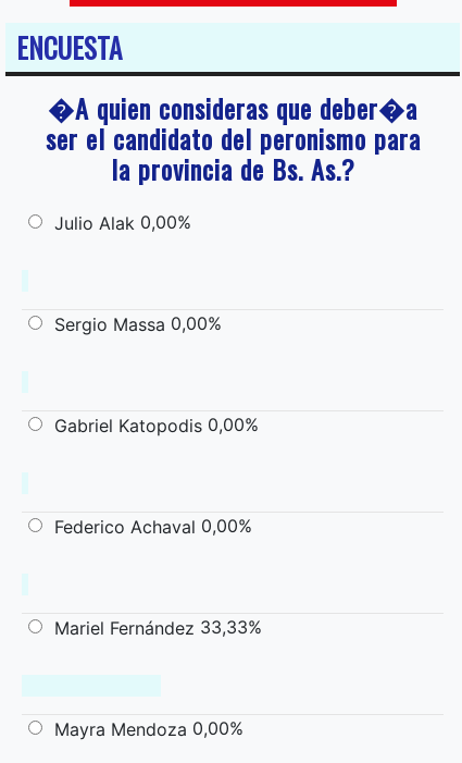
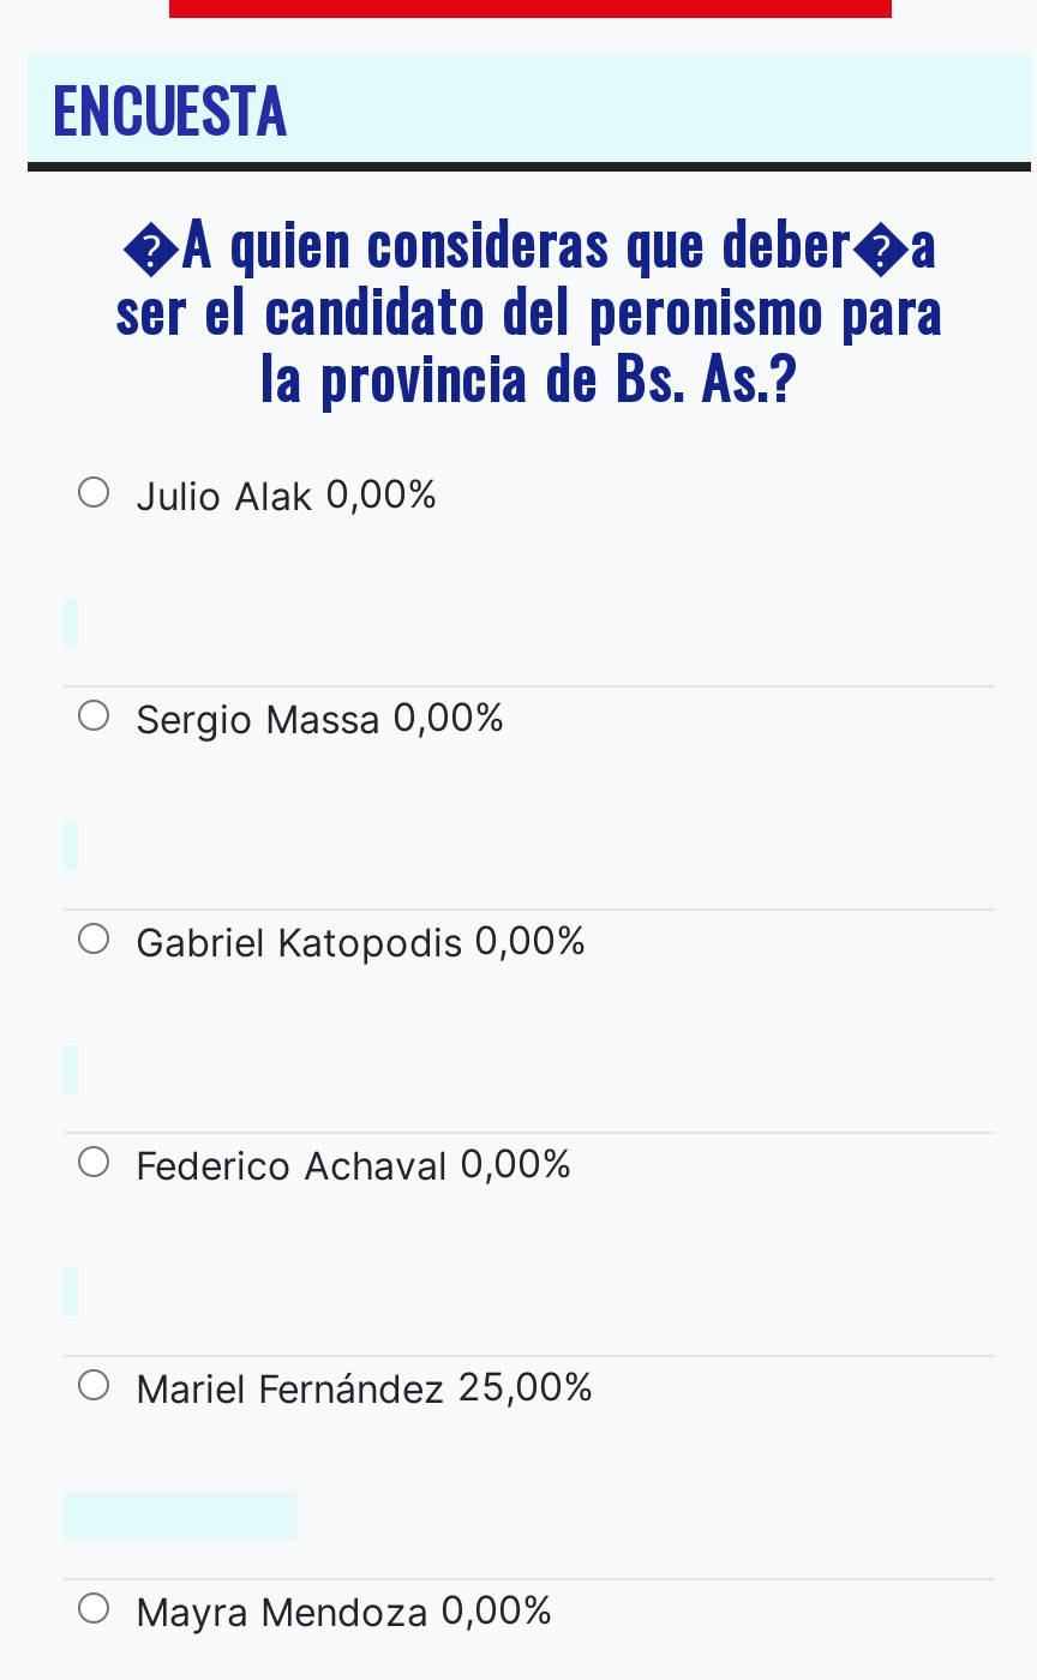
[54,616,262,639] Mariel Fernández 33,33% -> [136,1362,594,1412] Mariel Fernández 25,00%

